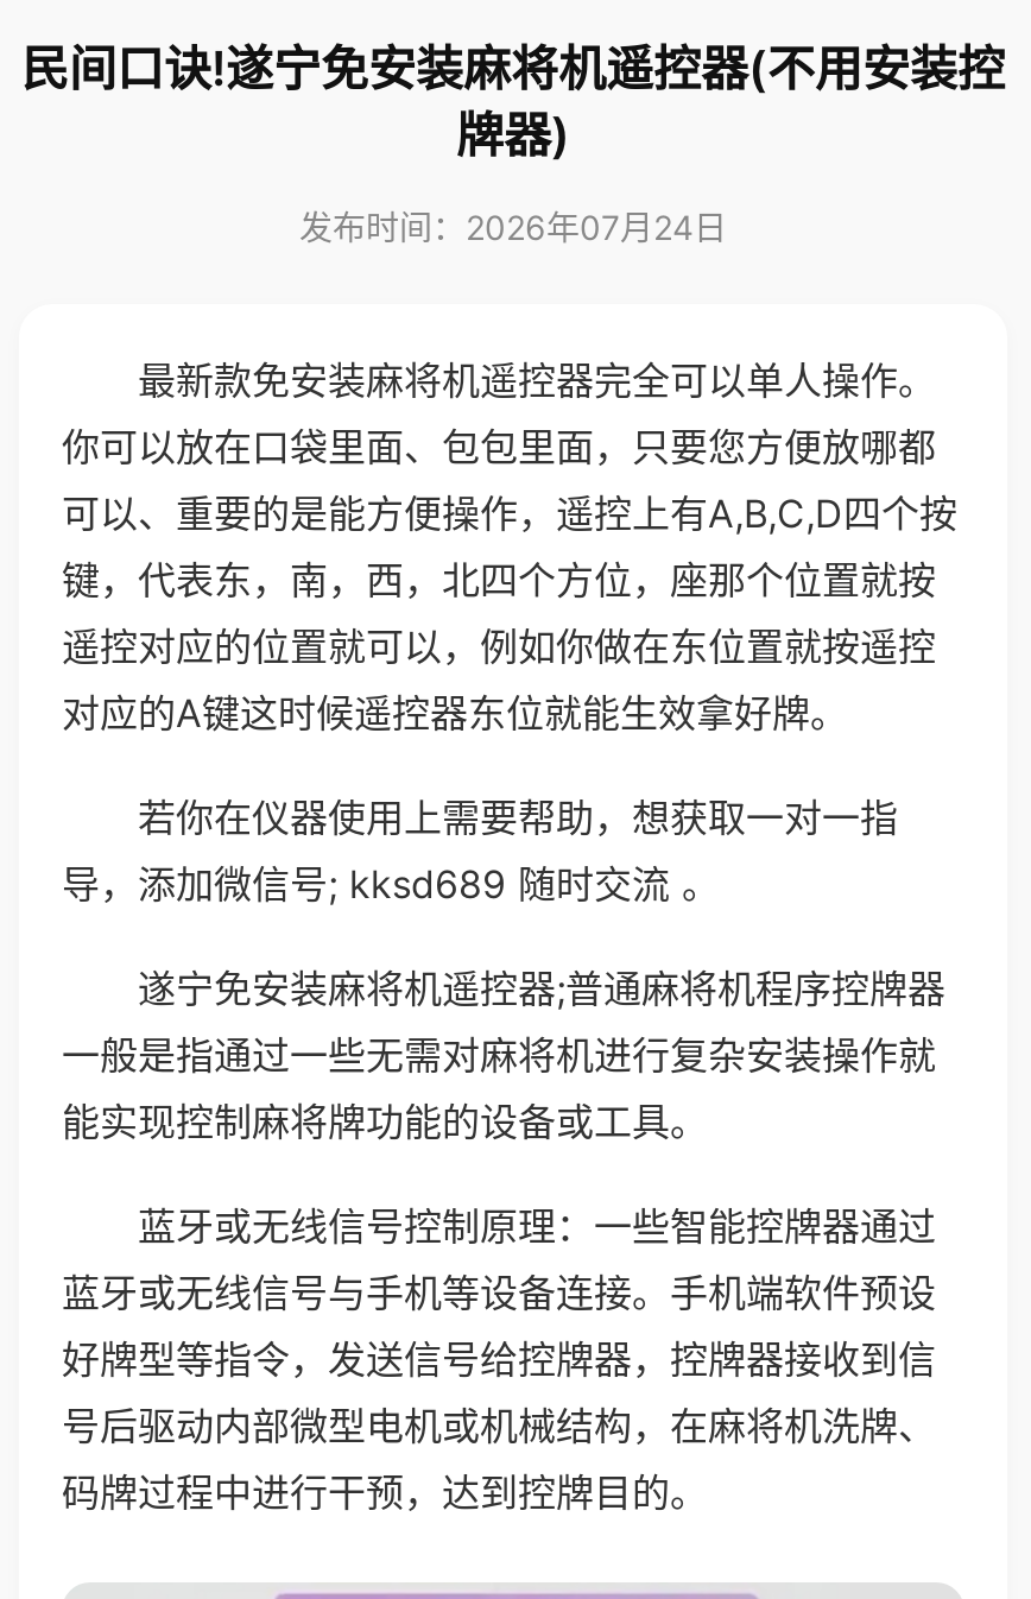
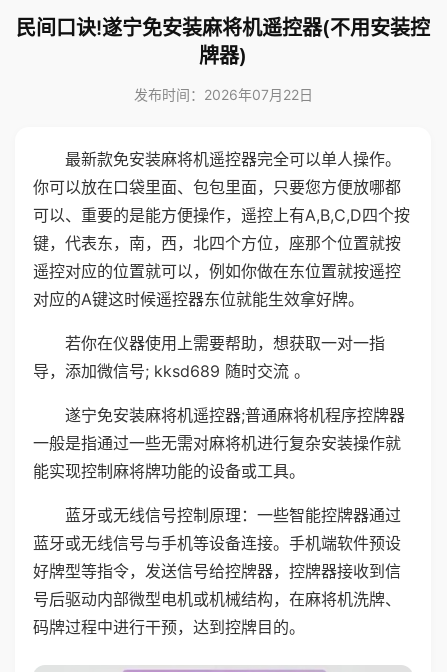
[299,207,727,247] 发布时间：2026年07月24日 -> [133,86,312,103] 发布时间：2026年07月22日

